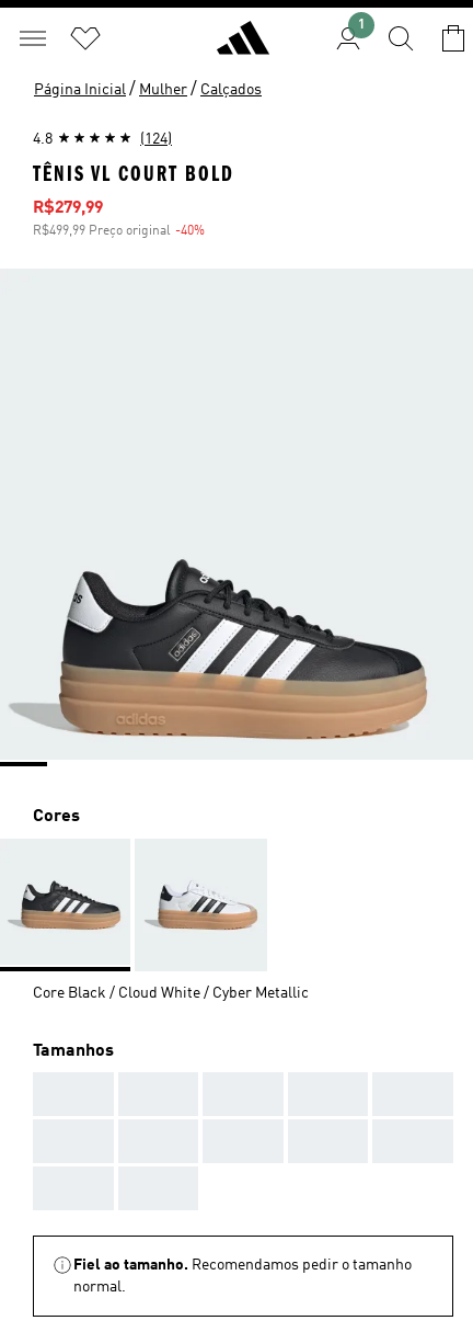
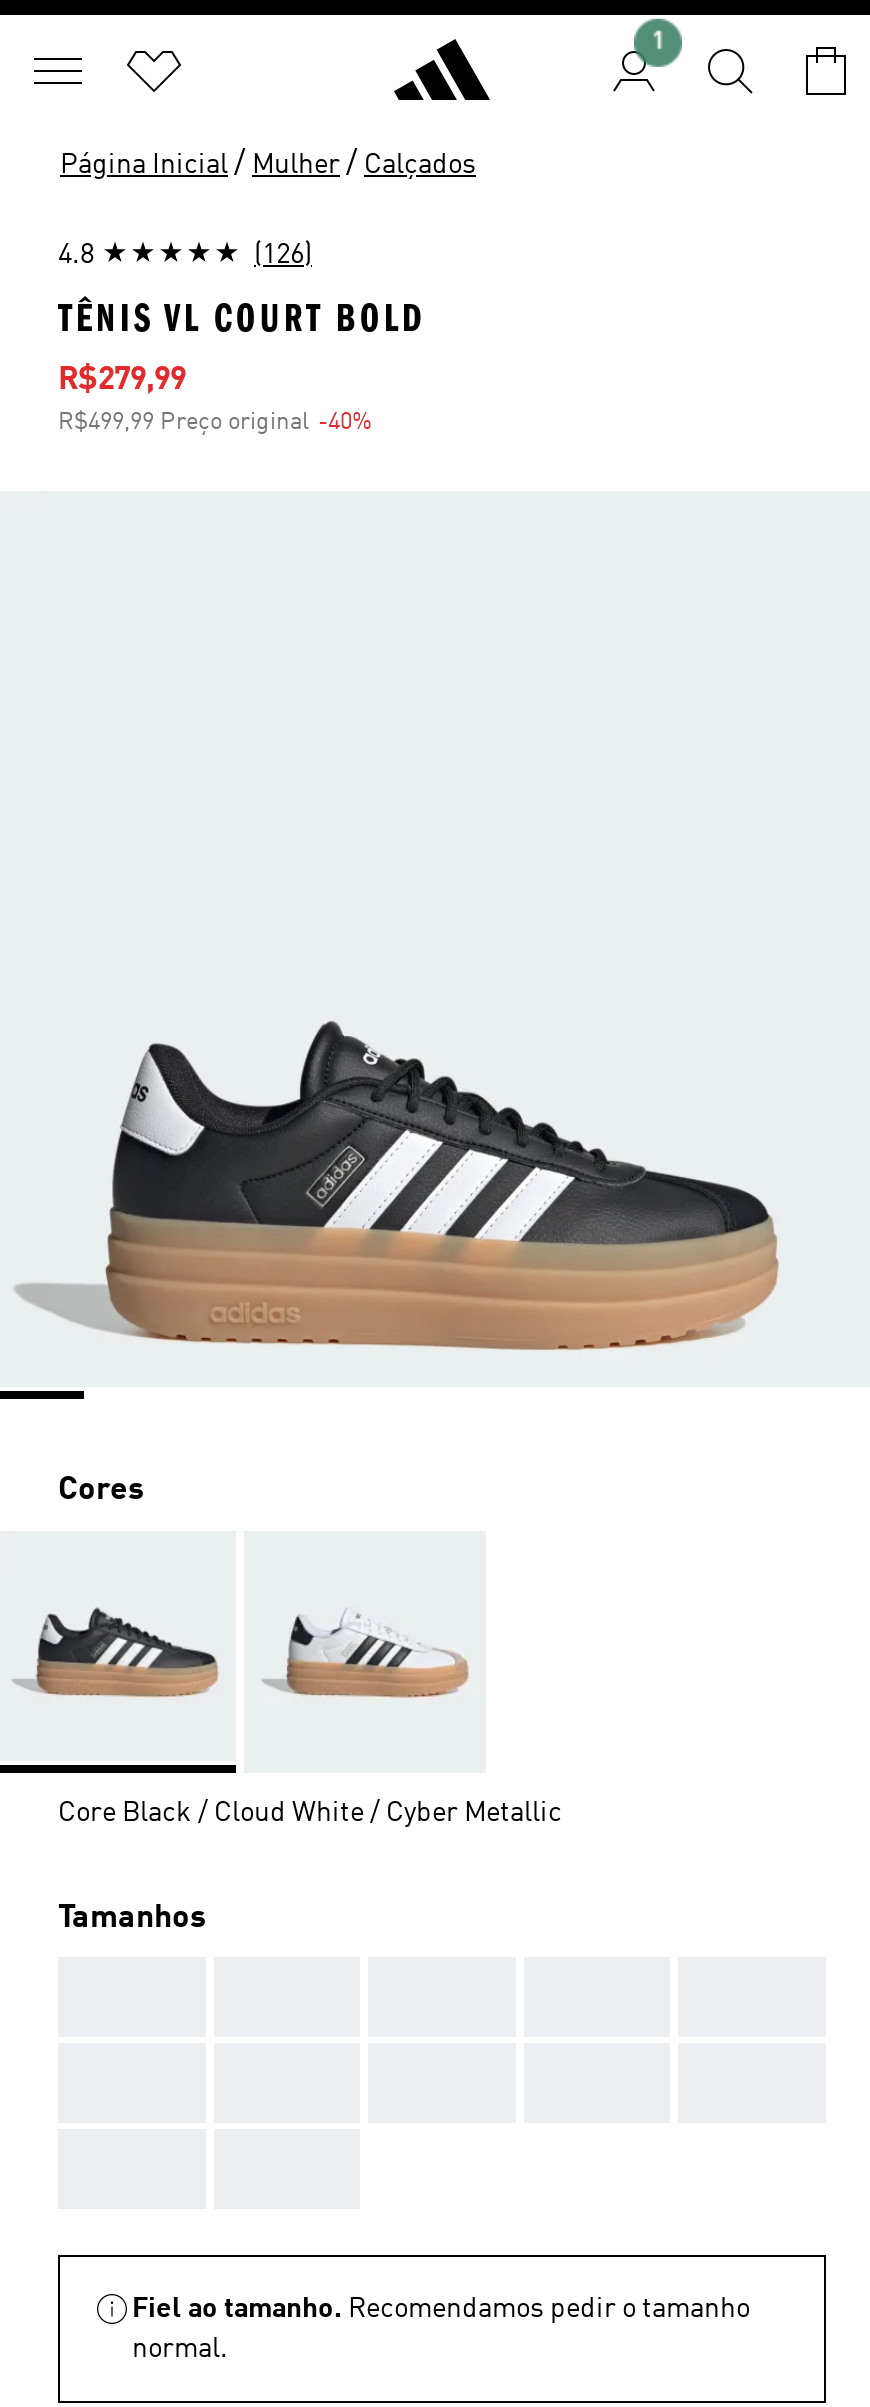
[140,132,172,147] (124) -> [254,241,312,269] (126)

